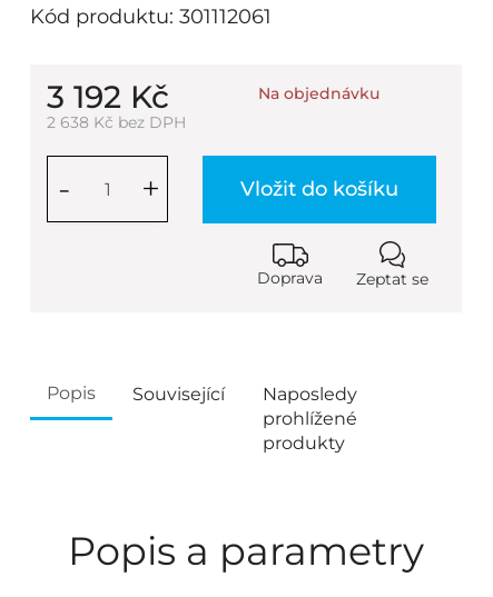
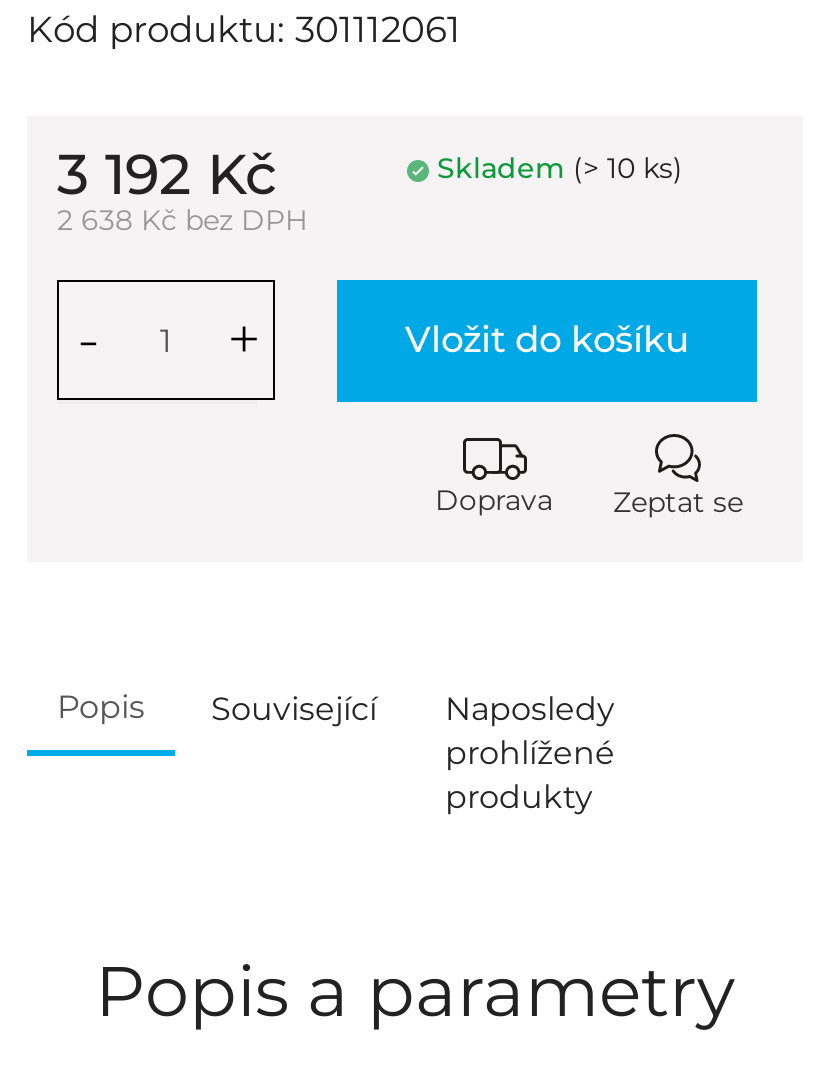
[258,83,379,103] Na objednávku -> [437,150,683,186] Skladem (> 10 ks)

